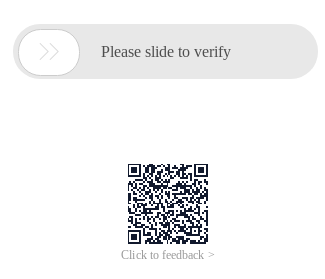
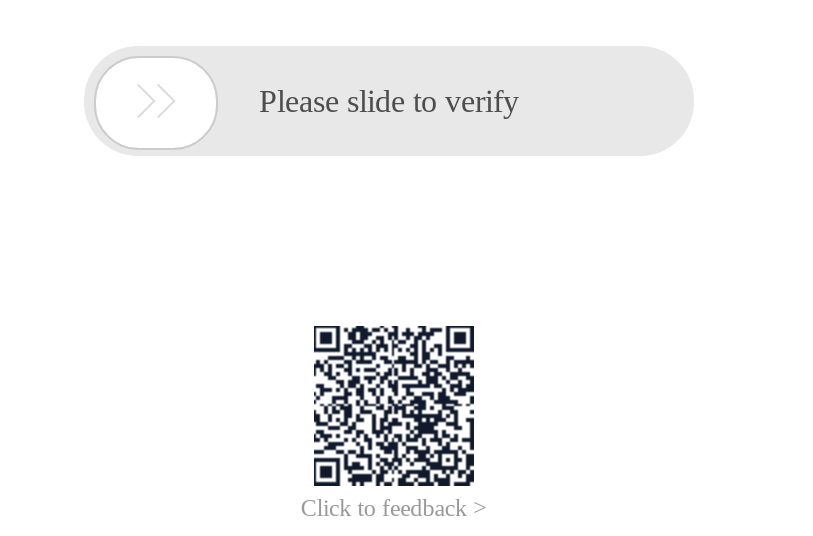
[127,168,208,245] [image] -> [312,336,476,488] [image]

